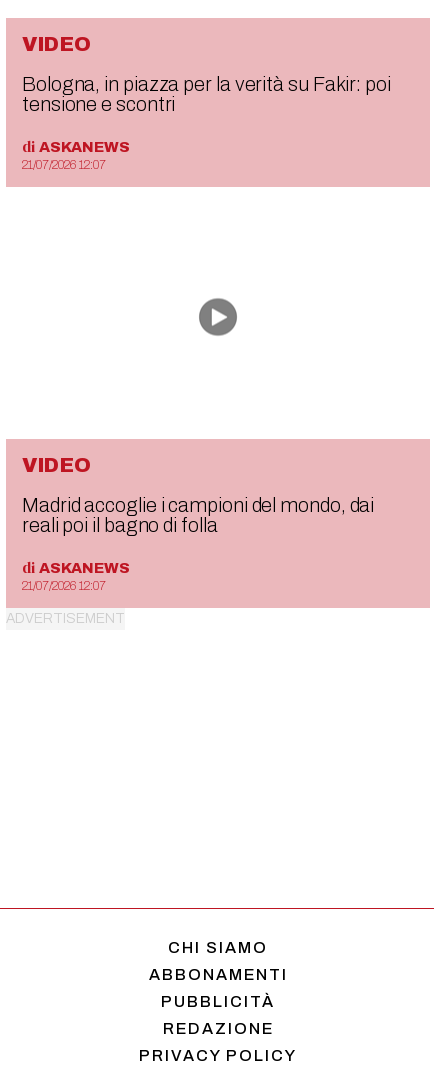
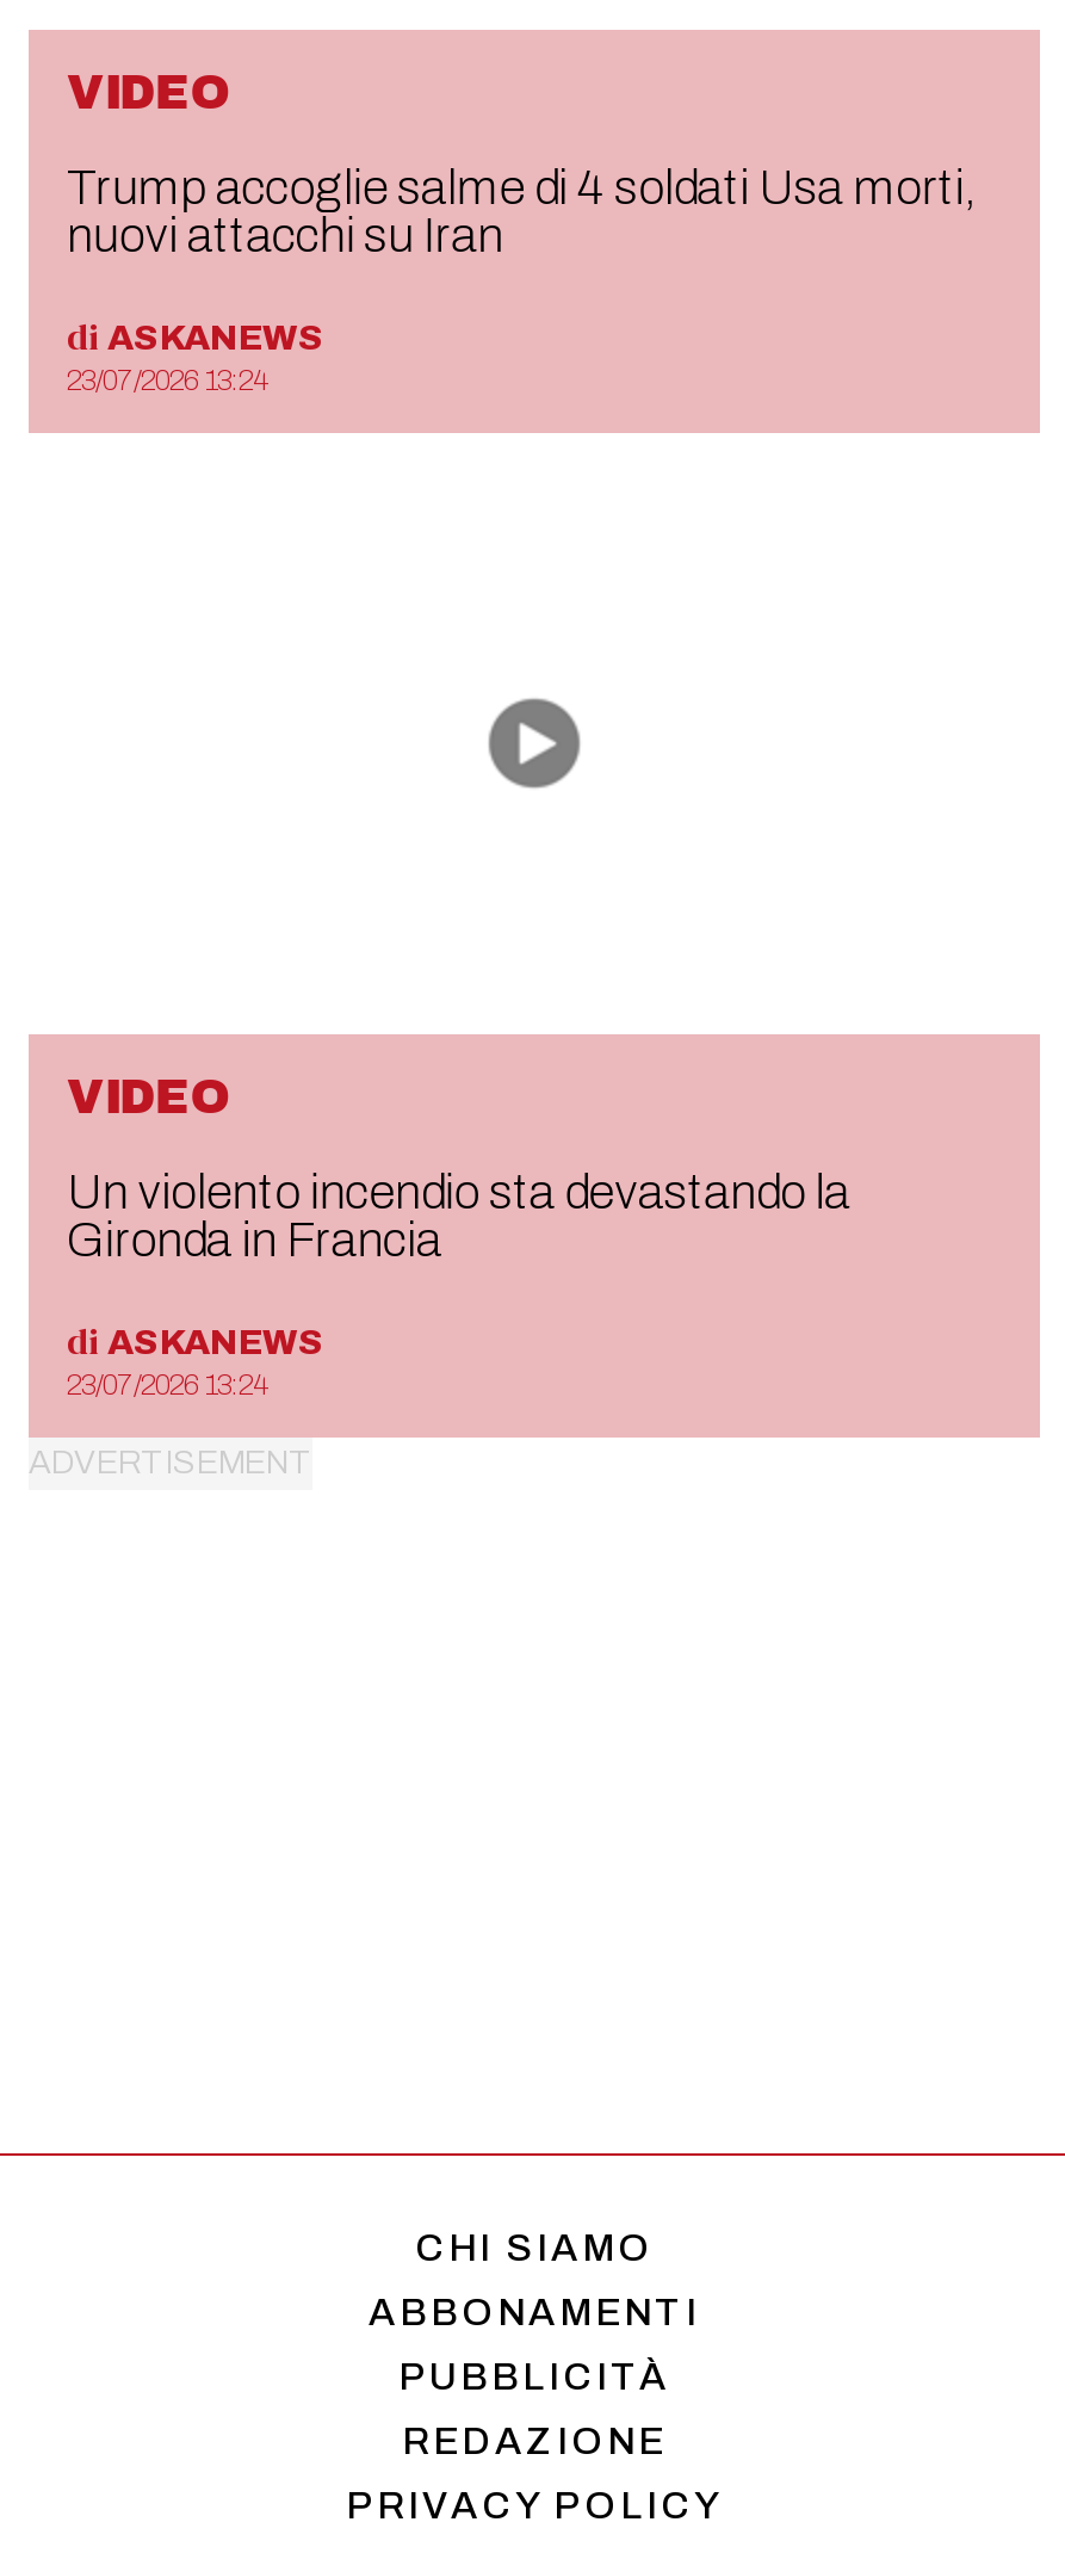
[22,73,391,115] Bologna, in piazza per la verità su Fakir: poi | tensione e scontri -> [67,161,976,261] Trump accoglie salme di 4 soldati Usa morti, | nuovi attacchi su Iran
[22,158,106,172] 21/07/2026 12:07 -> [67,364,267,397] 23/07/2026 13:24
[22,494,374,536] Madrid accoglie i campioni del mondo, dai | reali poi il bagno di folla -> [67,1166,851,1266] Un violento incendio sta devastando la | Gironda in Francia
[22,579,106,593] 21/07/2026 12:07 -> [67,1368,267,1402] 23/07/2026 13:24

